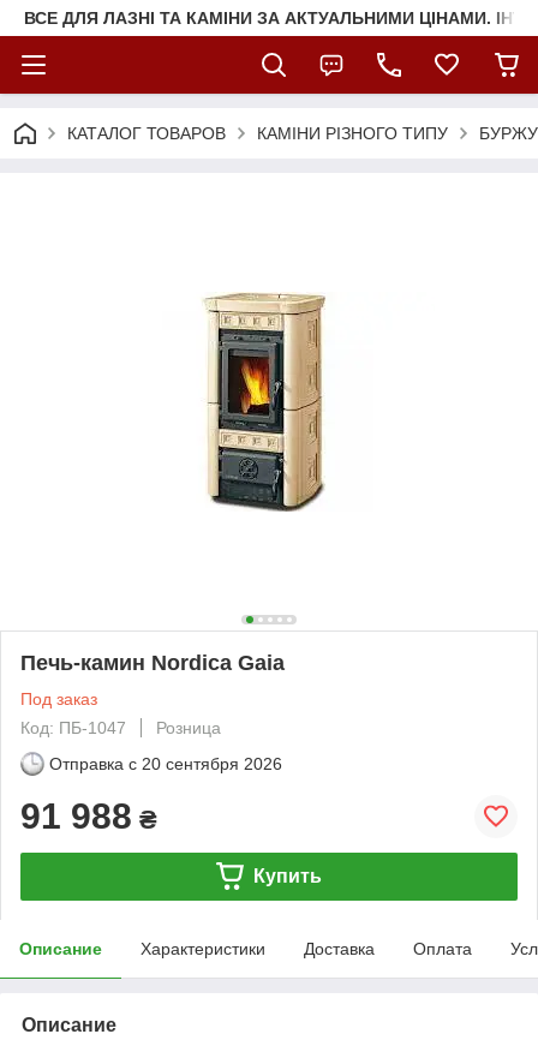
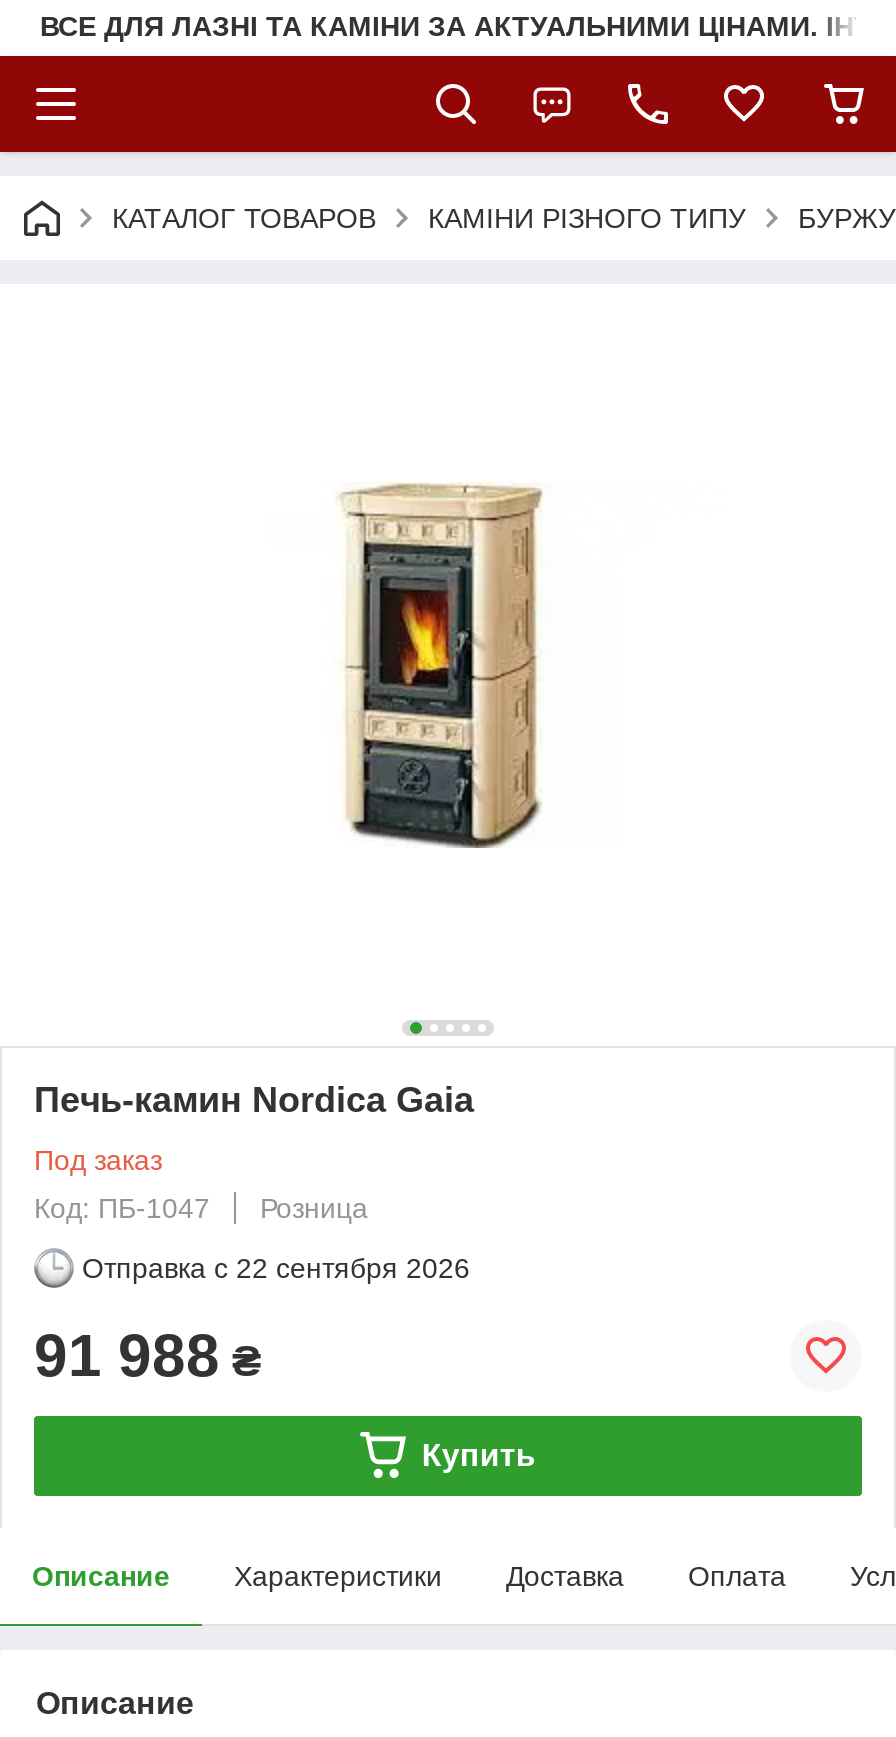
[49,754,282,773] Отправка с 20 сентября 2026 -> [82,1252,470,1284] Отправка с 22 сентября 2026

